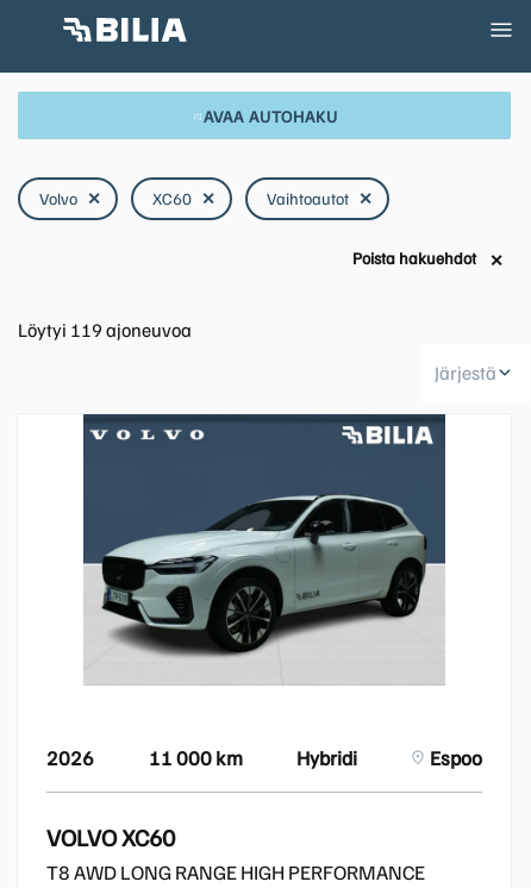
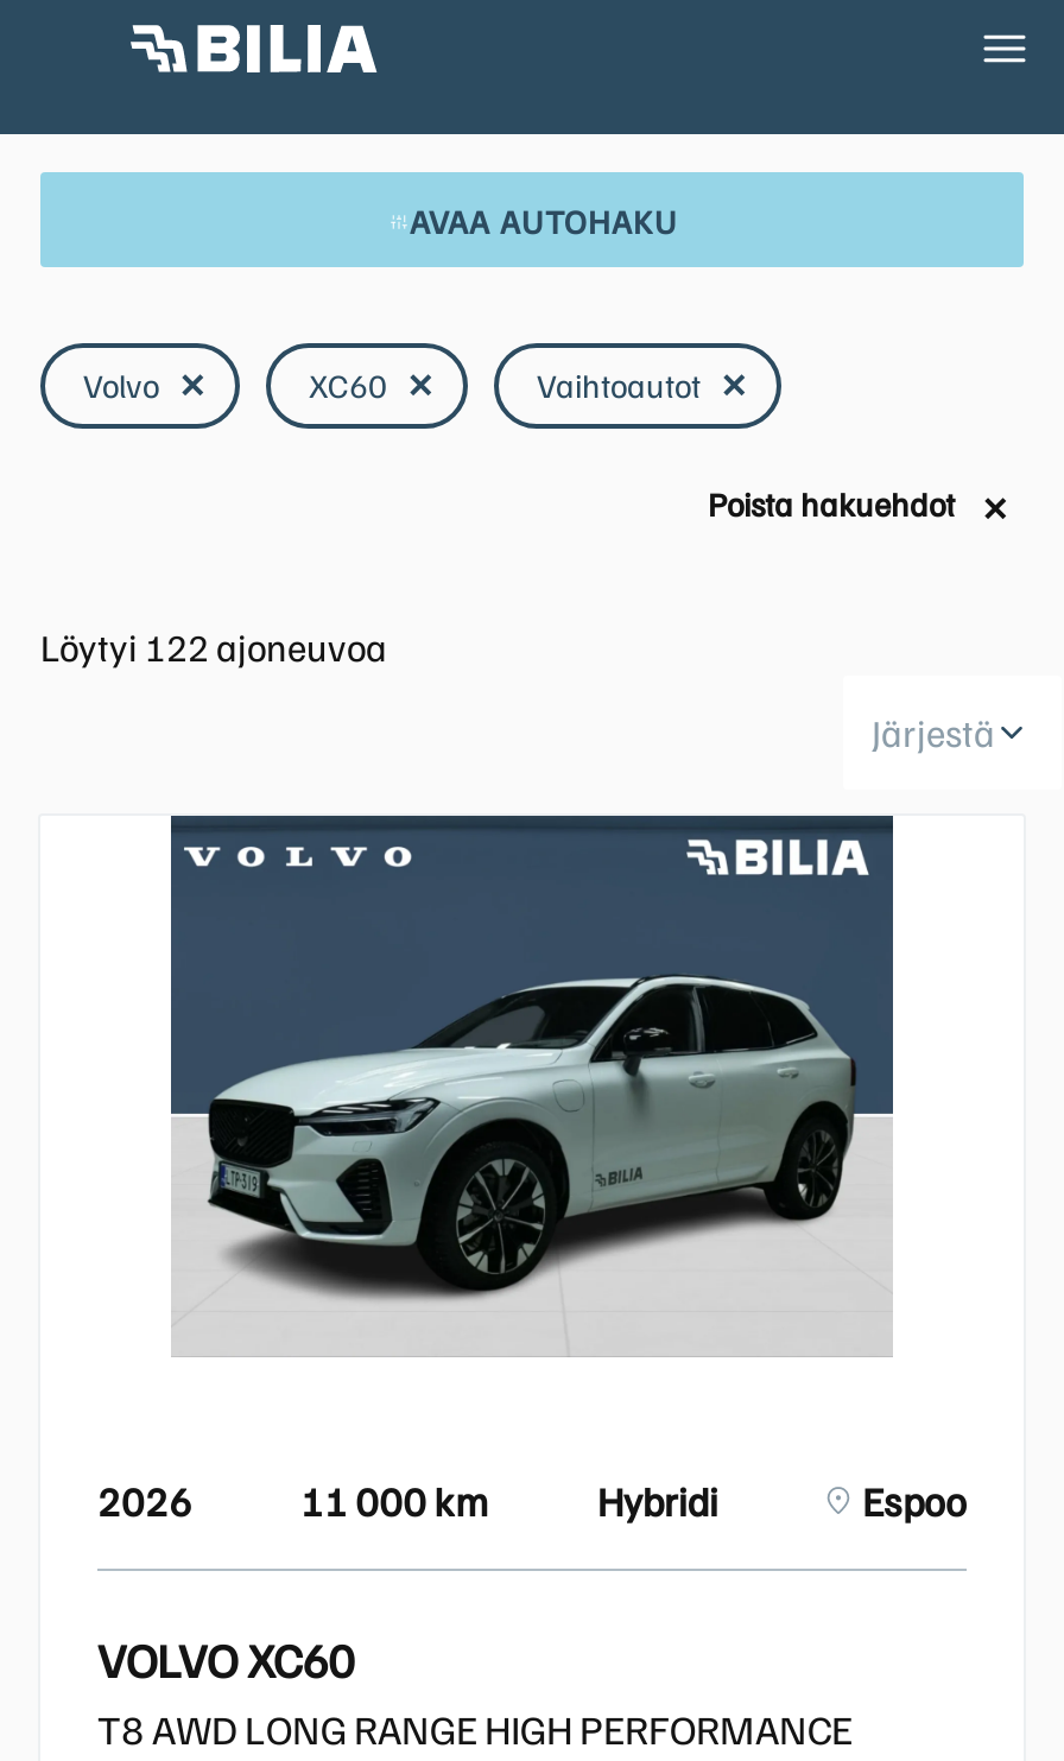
[18,318,192,342] Löytyi 119 ajoneuvoa -> [40,623,387,671] Löytyi 122 ajoneuvoa

